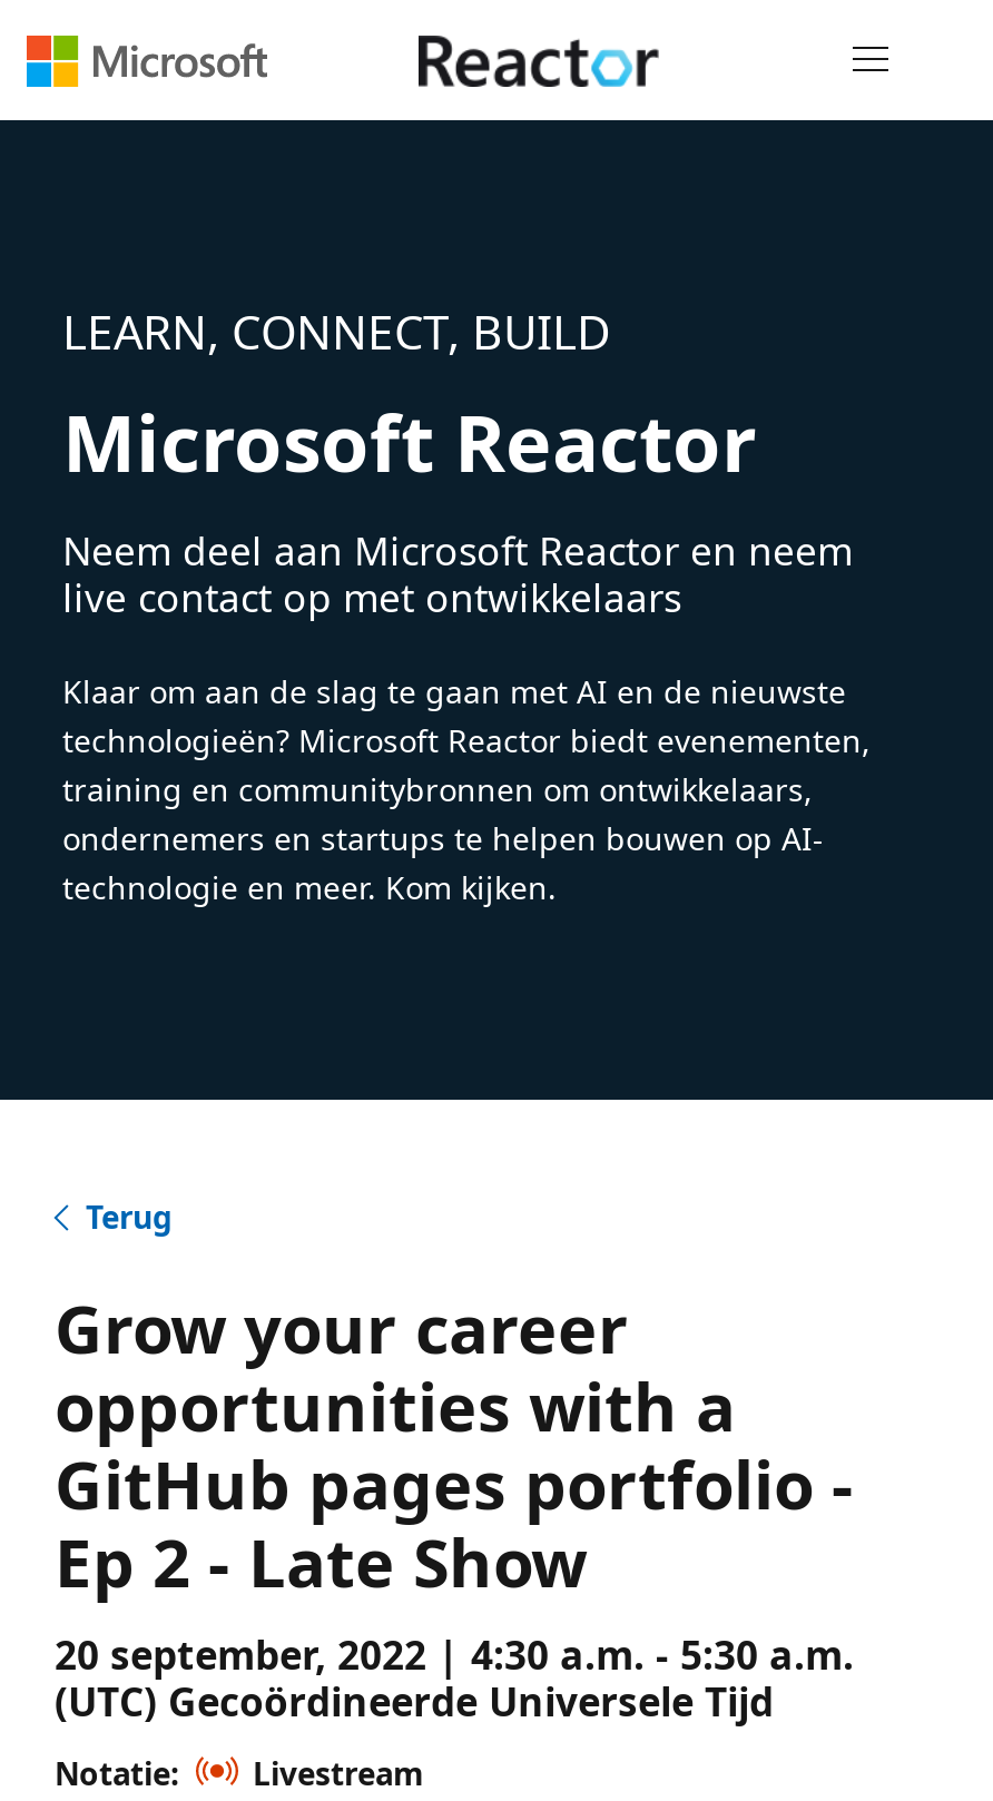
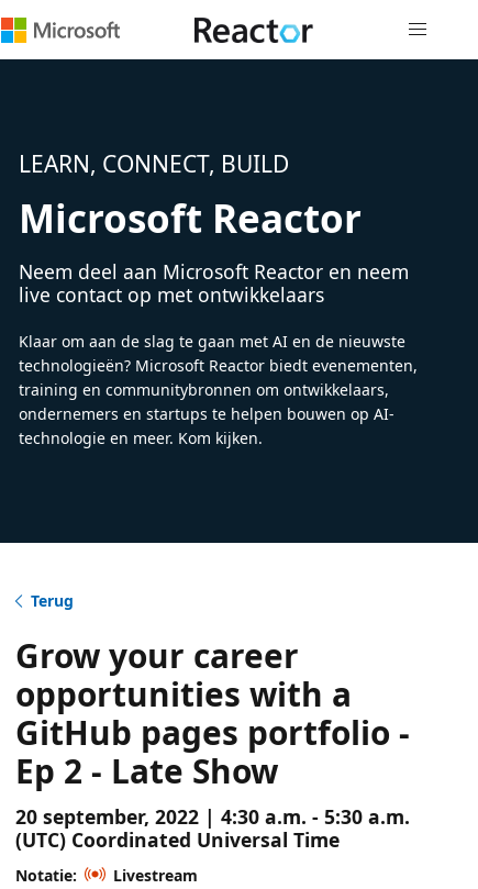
[55,1674,774,1728] (UTC) Gecoördineerde Universele Tijd -> [15,826,339,853] (UTC) Coordinated Universal Time

